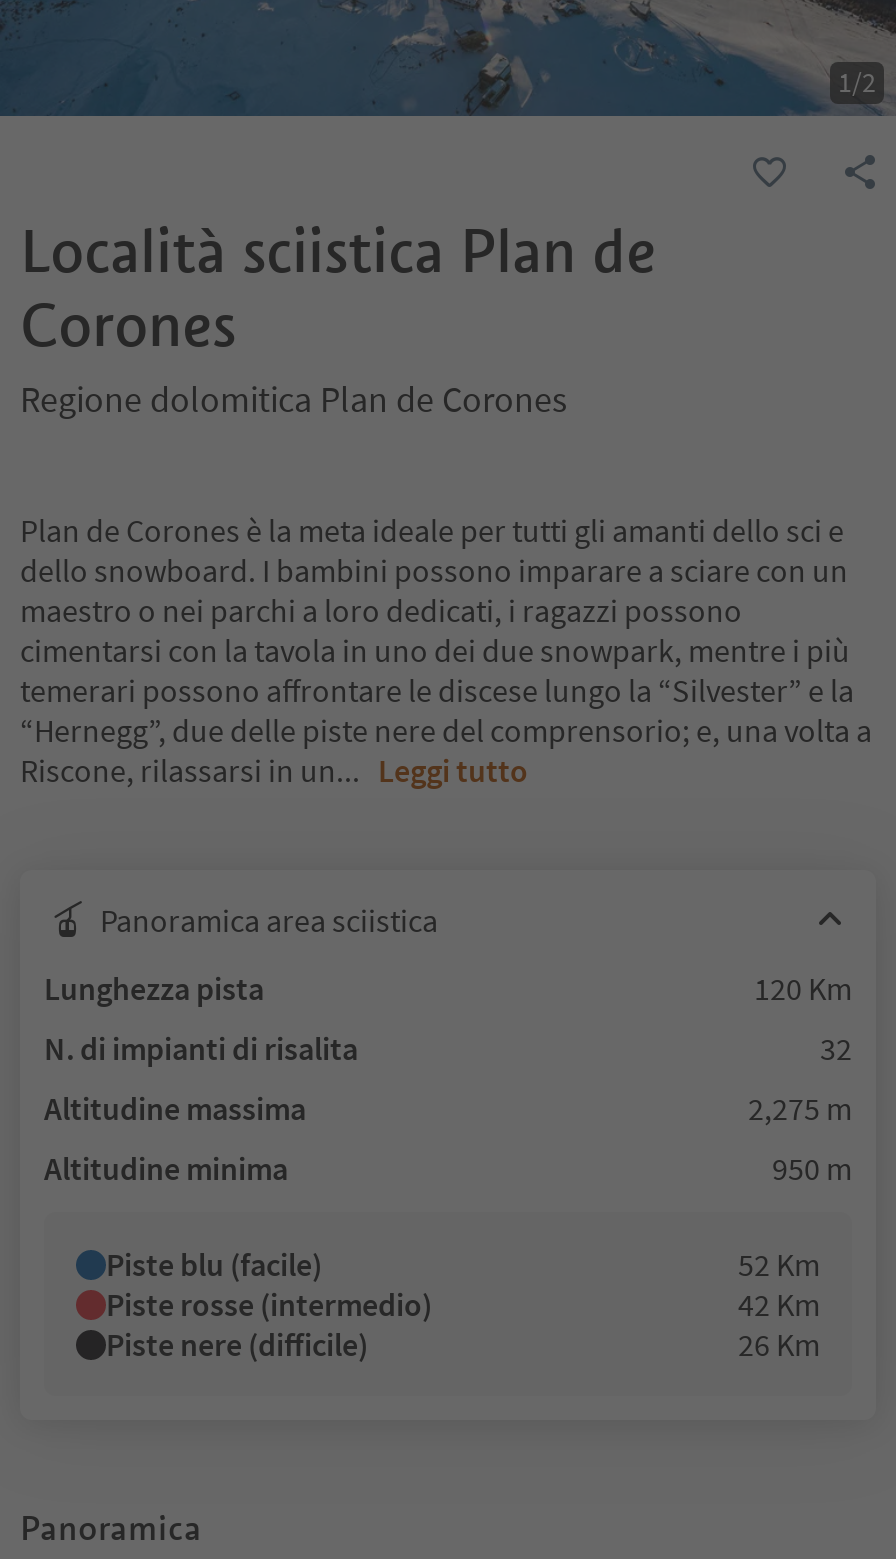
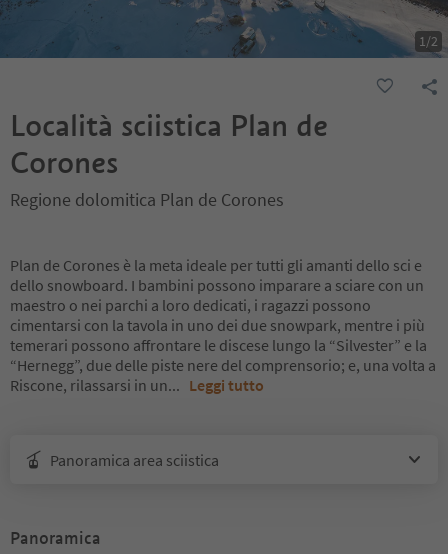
[44,968,852,1364] Lunghezza pista | 120 Km | N. di impianti di risalita | 32 | Altitudine massima | 2,275 m | Altitudine minima | 950 m | Piste blu (facile) | 52 Km | Piste rosse (intermedio) | 42 Km | Piste nere (difficile) | 26 Km -> none

